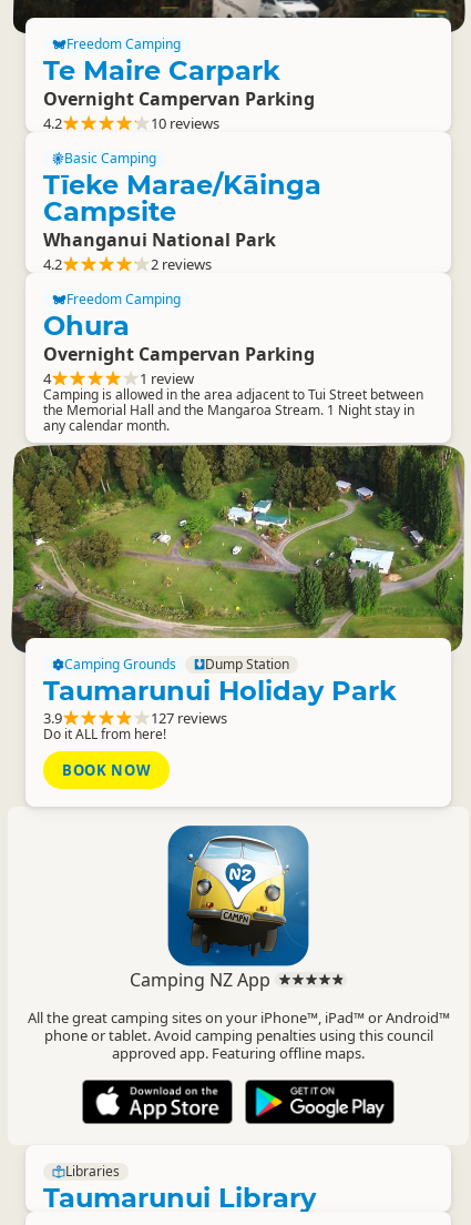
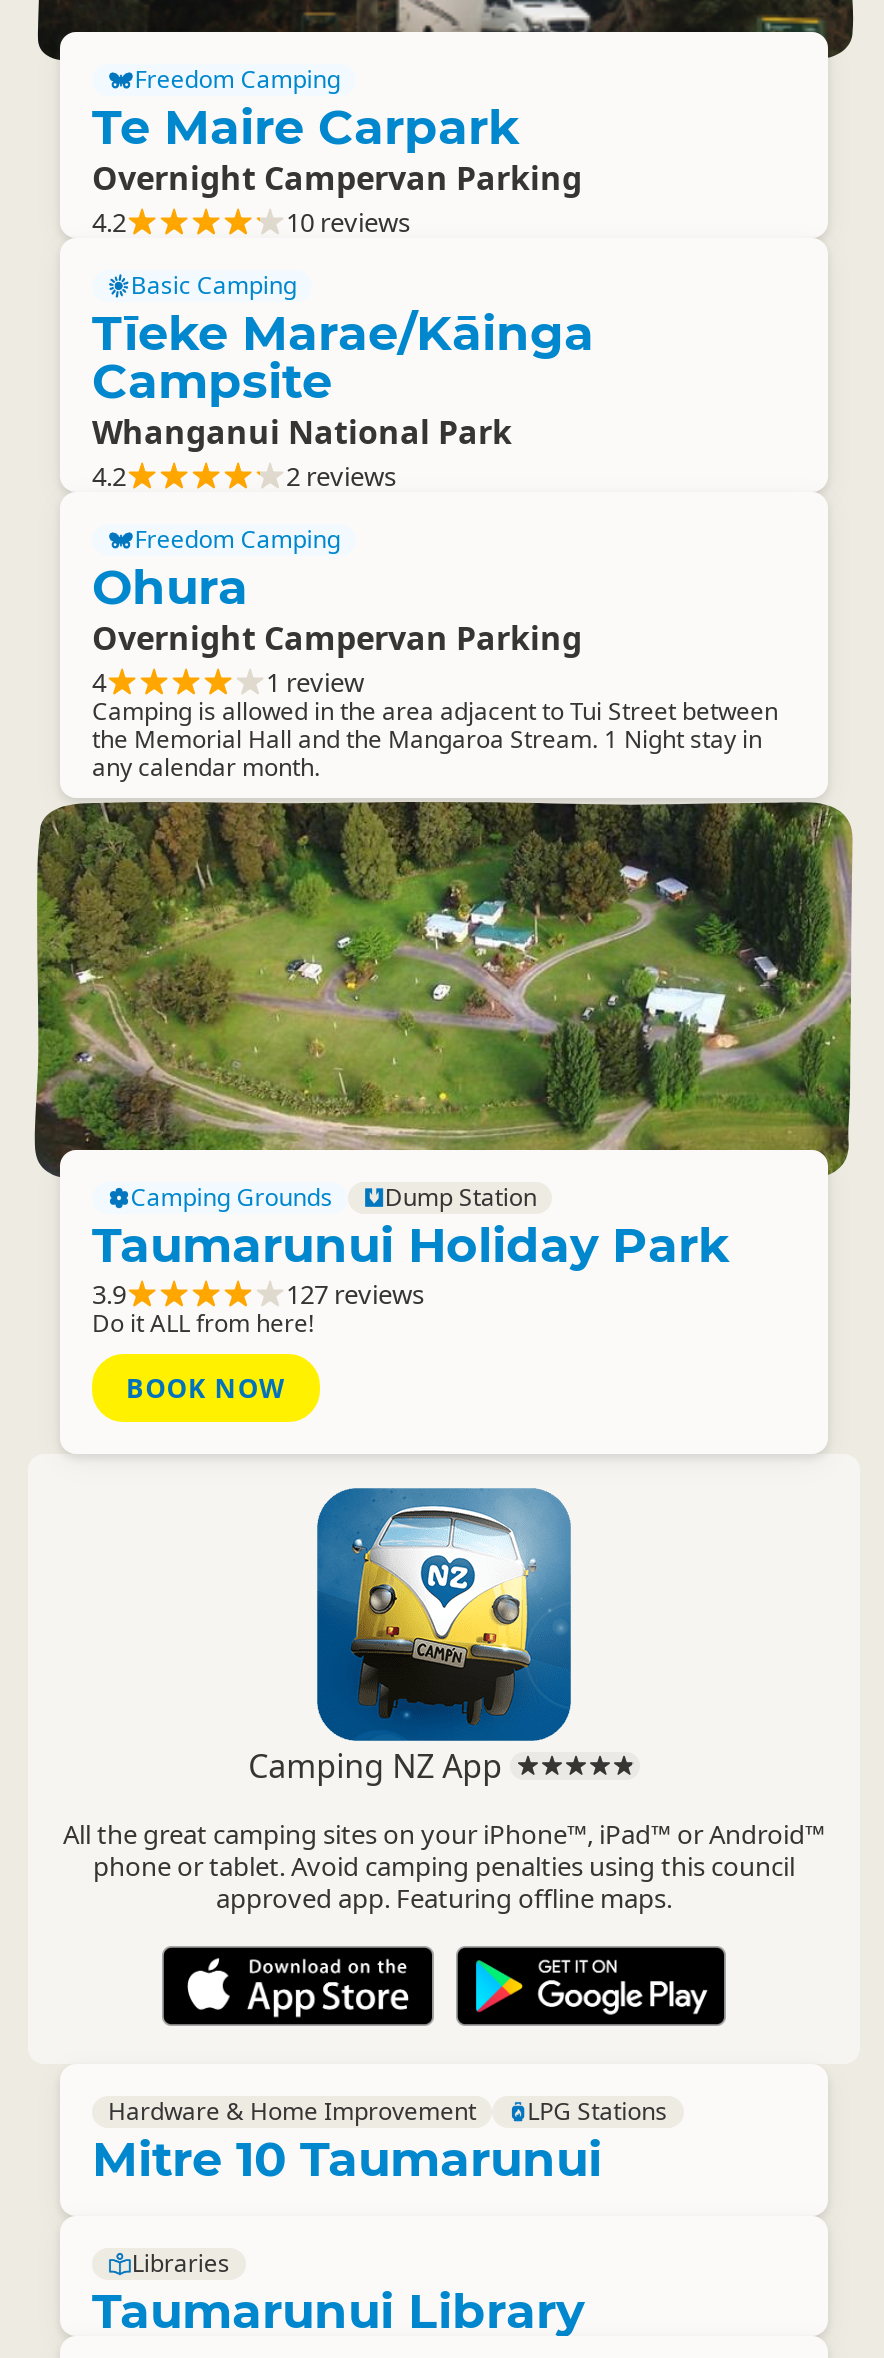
none -> [92,2094,667,2188] Hardware & Home Improvement | LPG Stations | Mitre 10 Taumarunui

